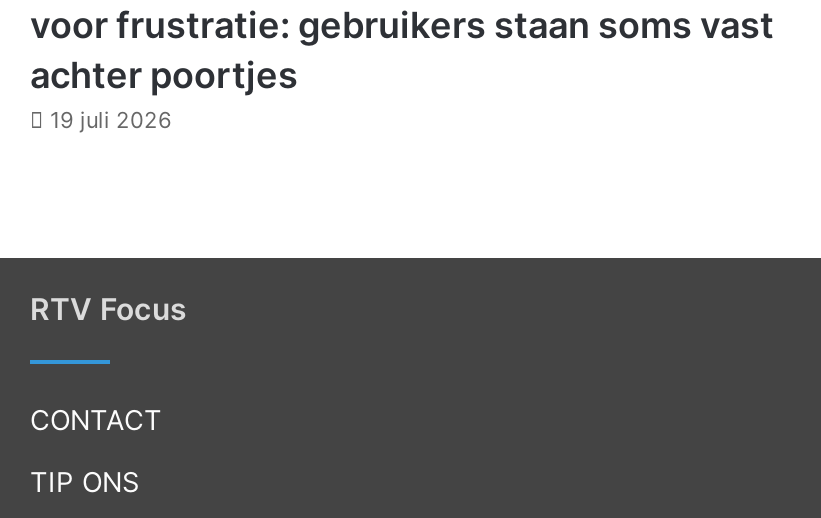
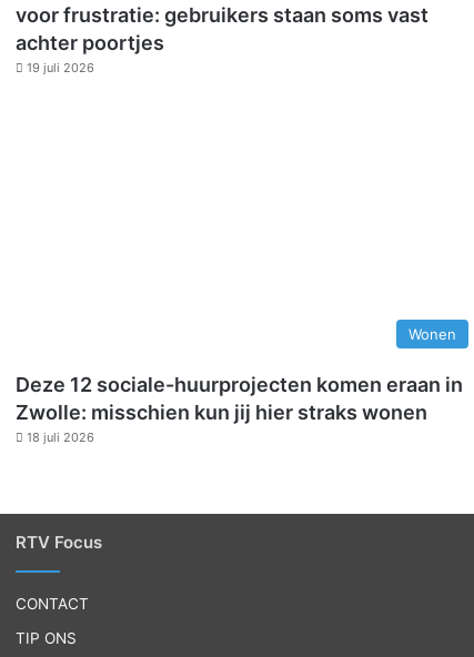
none -> [16,326,463,446] Wonen | Deze 12 sociale-huurprojecten komen eraan in | Zwolle: misschien kun jij hier straks wonen | 18 juli 2026

